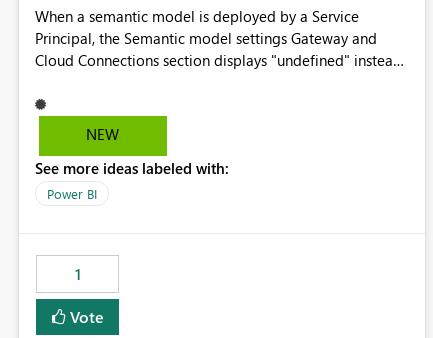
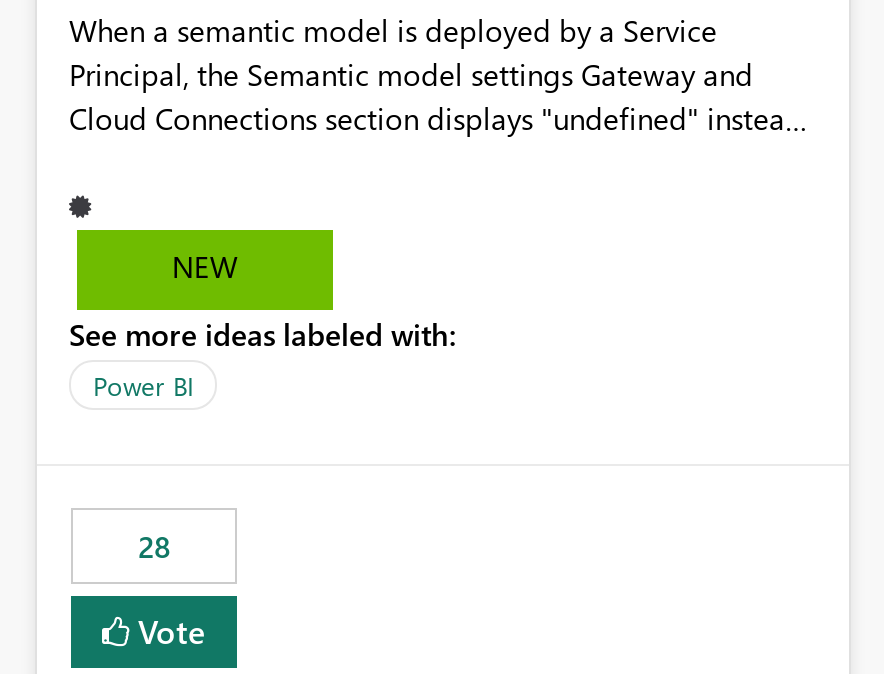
[74,264,80,284] 1 -> [138,527,170,567] 28

